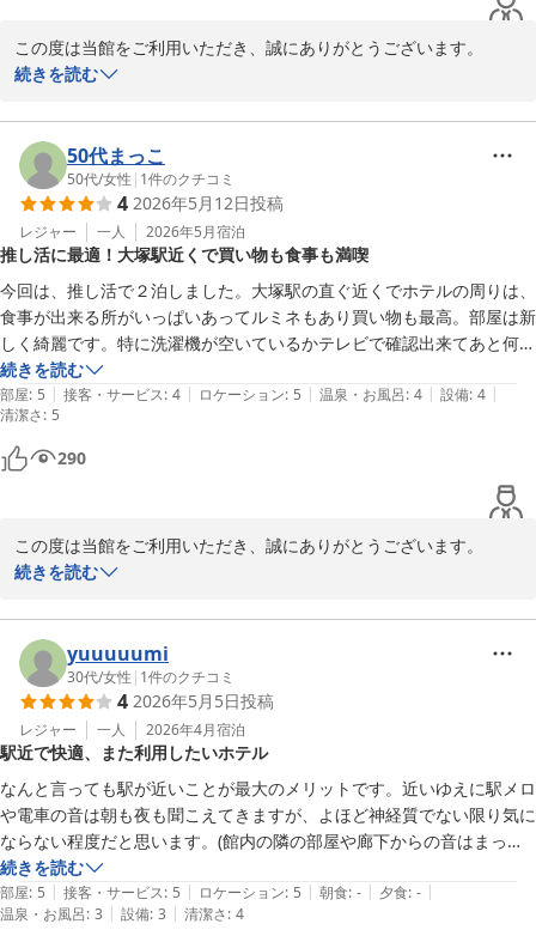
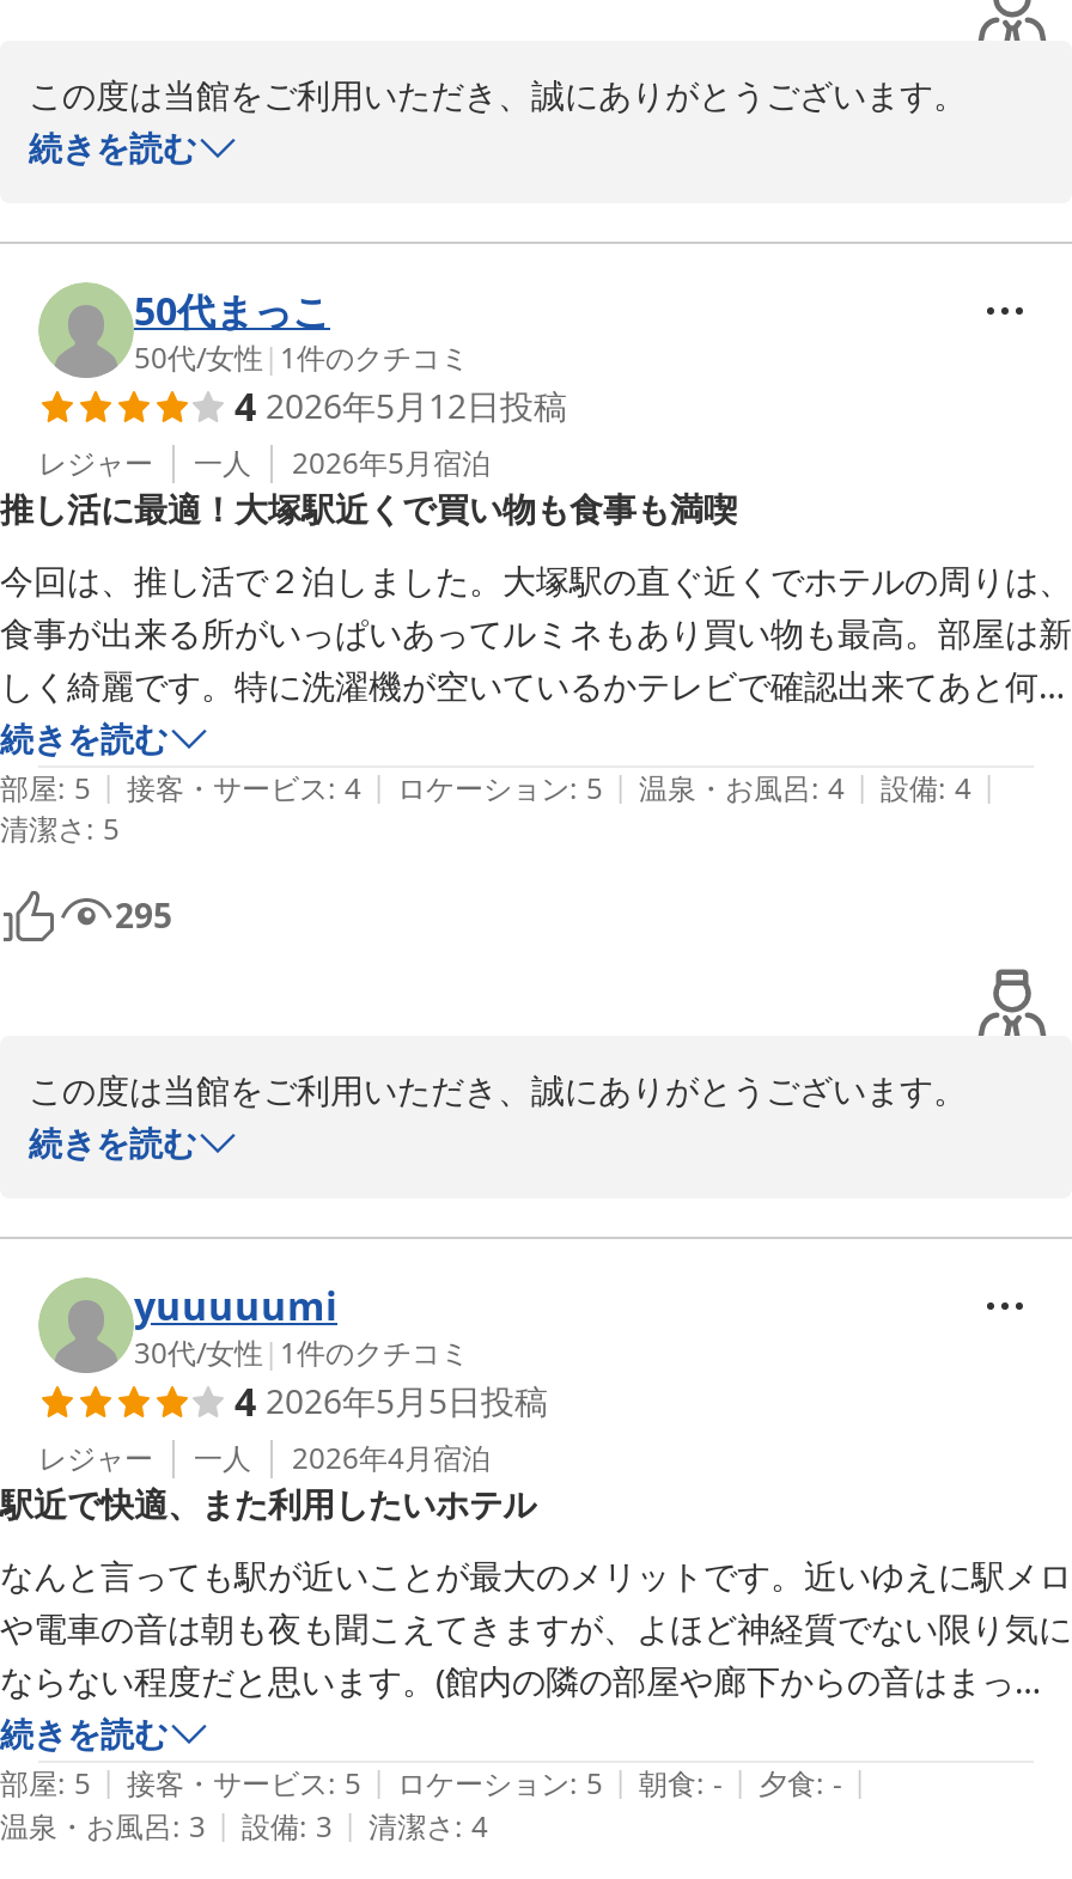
[57,446,86,469] 290 -> [115,892,172,938] 295

